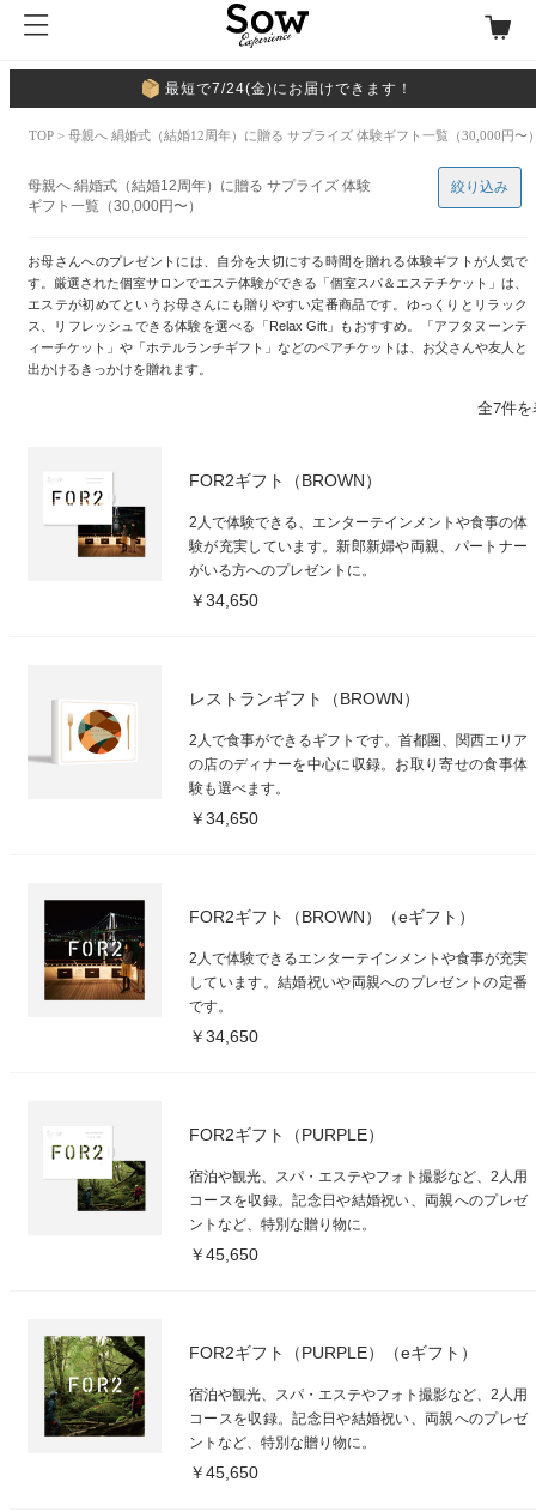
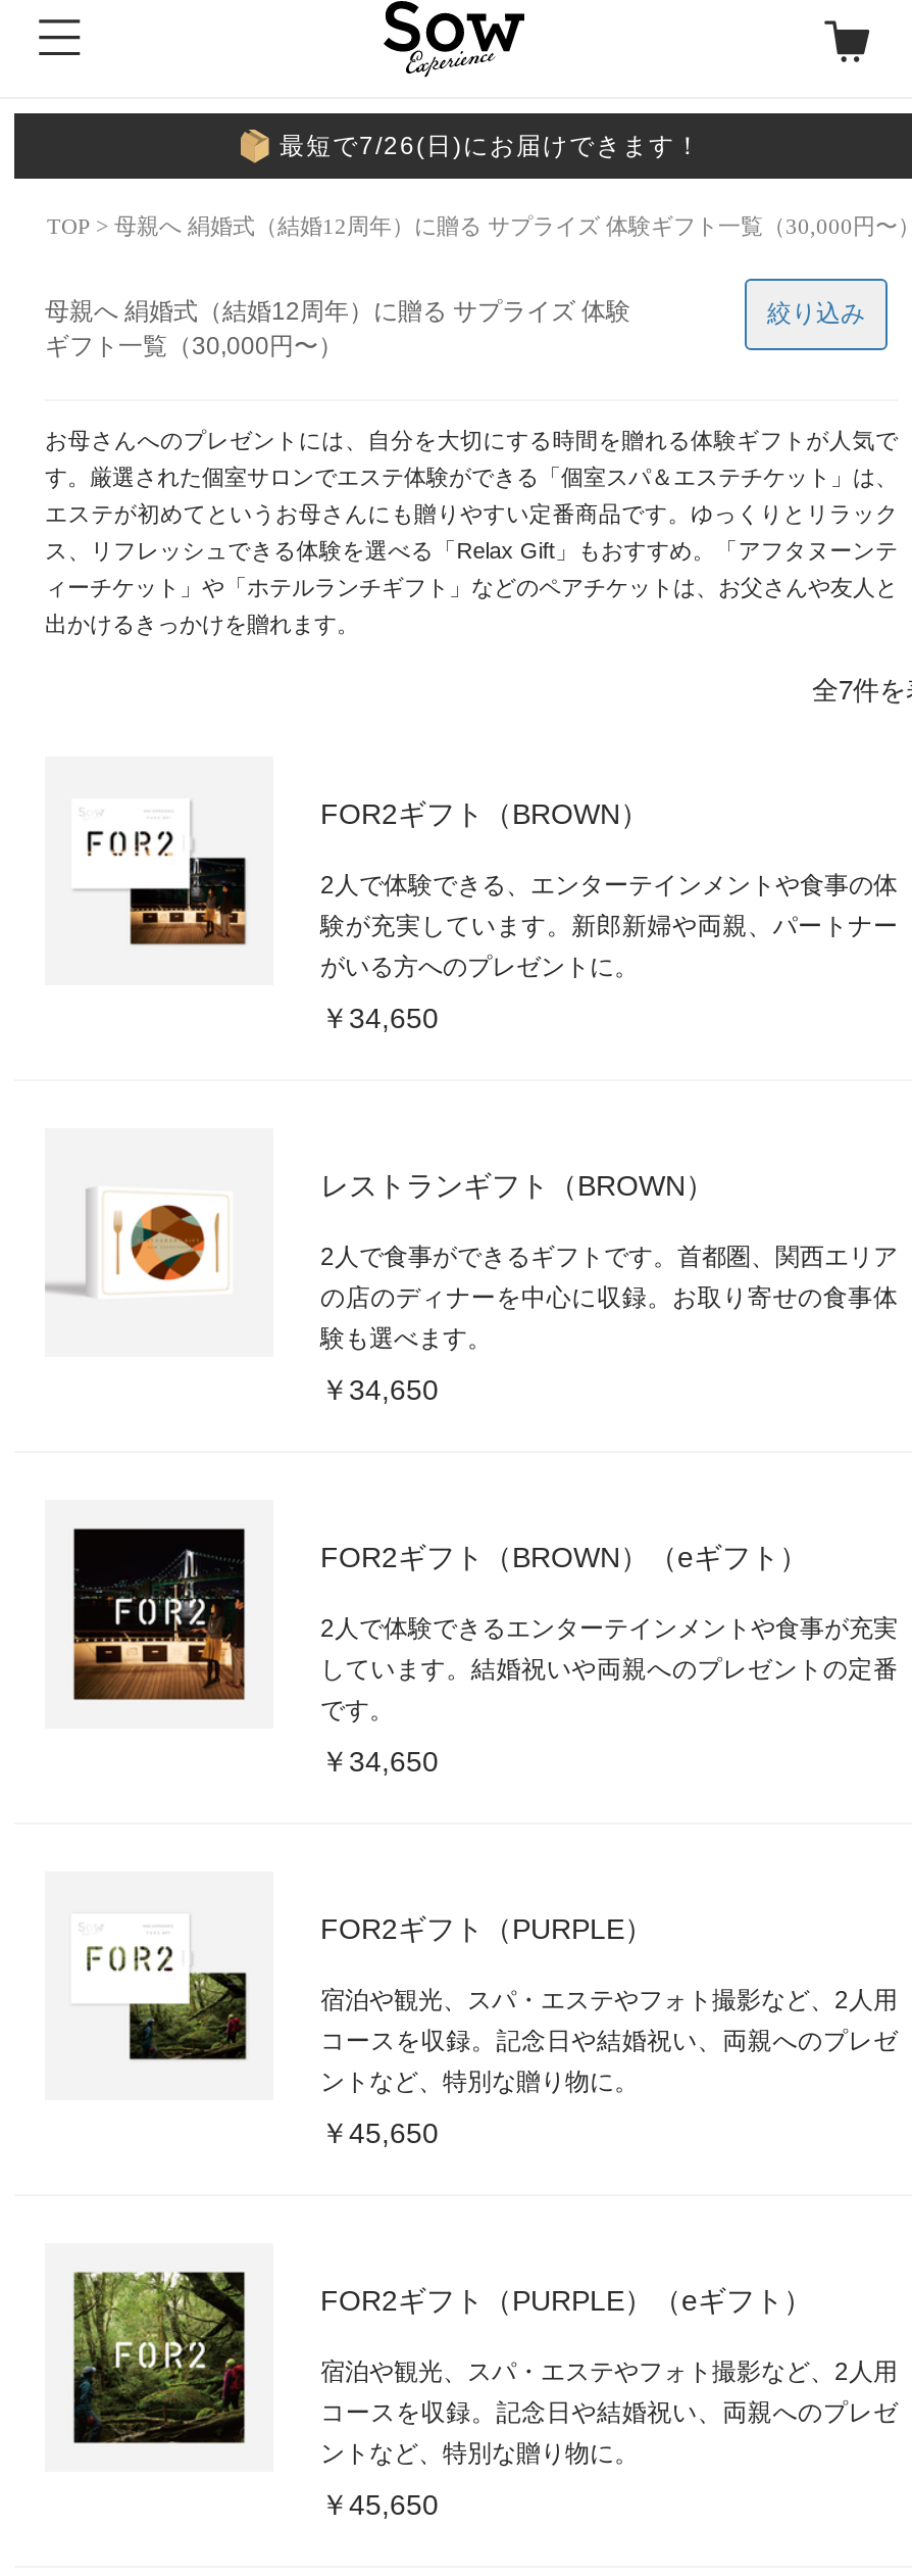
[165,80,413,97] 最短で7/24(金)にお届けできます！ -> [280,132,702,160] 最短で7/26(日)にお届けできます！

